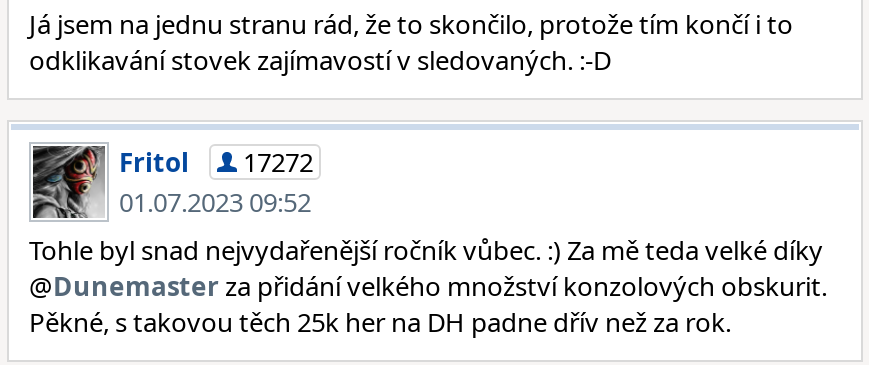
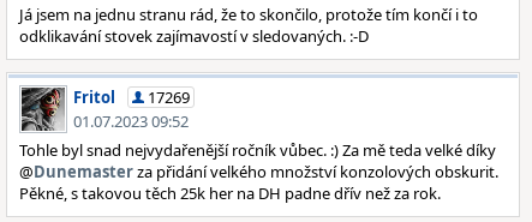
[119,143,313,179] Fritol 17272 -> [73,86,190,108] Fritol 17269

